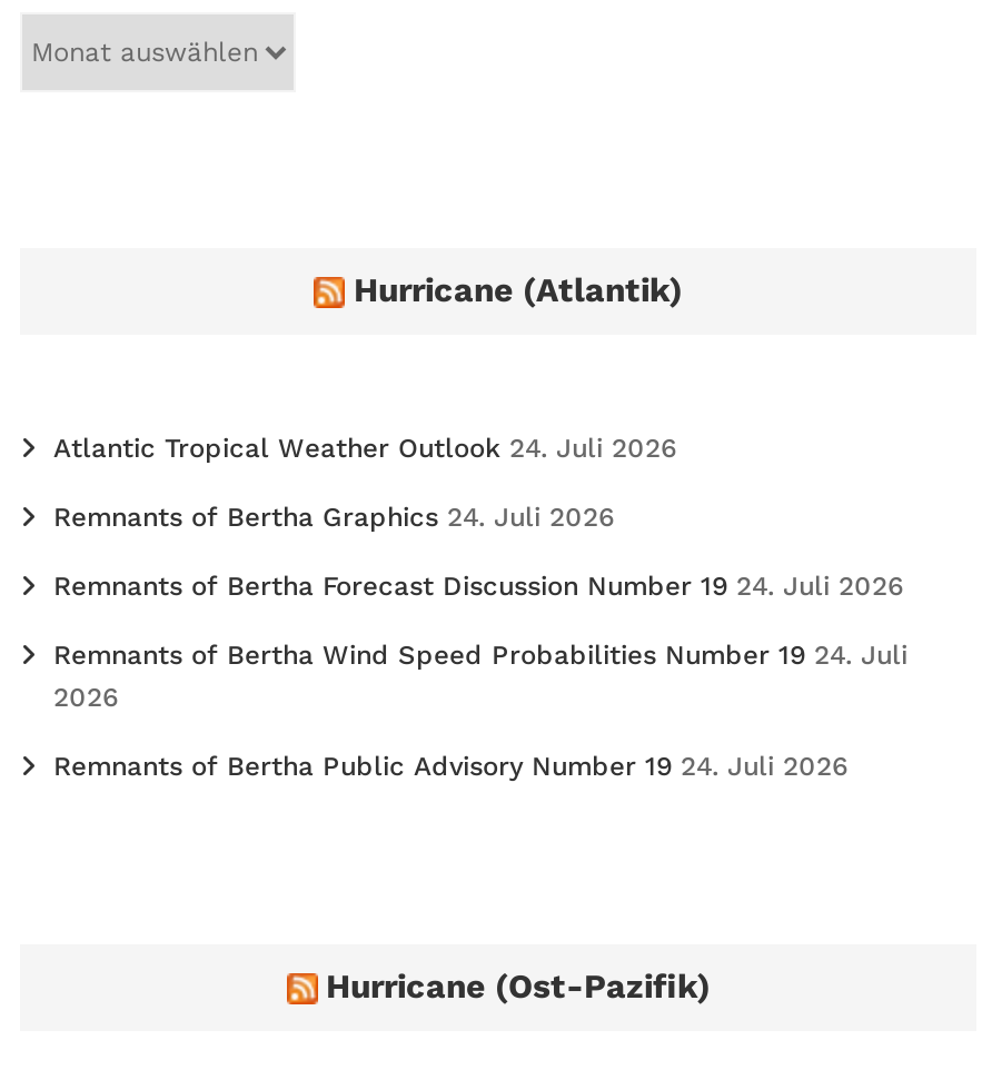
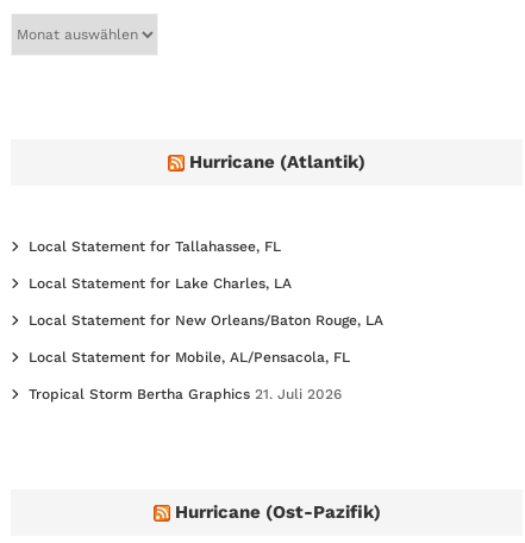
[53,432,676,463] Atlantic Tropical Weather Outlook 24. Juli 2026 -> [29,238,281,254] Local Statement for Tallahassee, FL
[53,501,614,532] Remnants of Bertha Graphics 24. Juli 2026 -> [29,275,292,291] Local Statement for Lake Charles, LA
[53,570,903,601] Remnants of Bertha Forecast Discussion Number 19 24. Juli 2026 -> [29,312,383,328] Local Statement for New Orleans/Baton Rouge, LA
[53,639,907,712] Remnants of Bertha Wind Speed Probabilities Number 19 24. Juli | 2026 -> [29,349,350,365] Local Statement for Mobile, AL/Pensacola, FL
[53,750,847,781] Remnants of Bertha Public Advisory Number 19 24. Juli 2026 -> [29,385,342,402] Tropical Storm Bertha Graphics 21. Juli 2026

